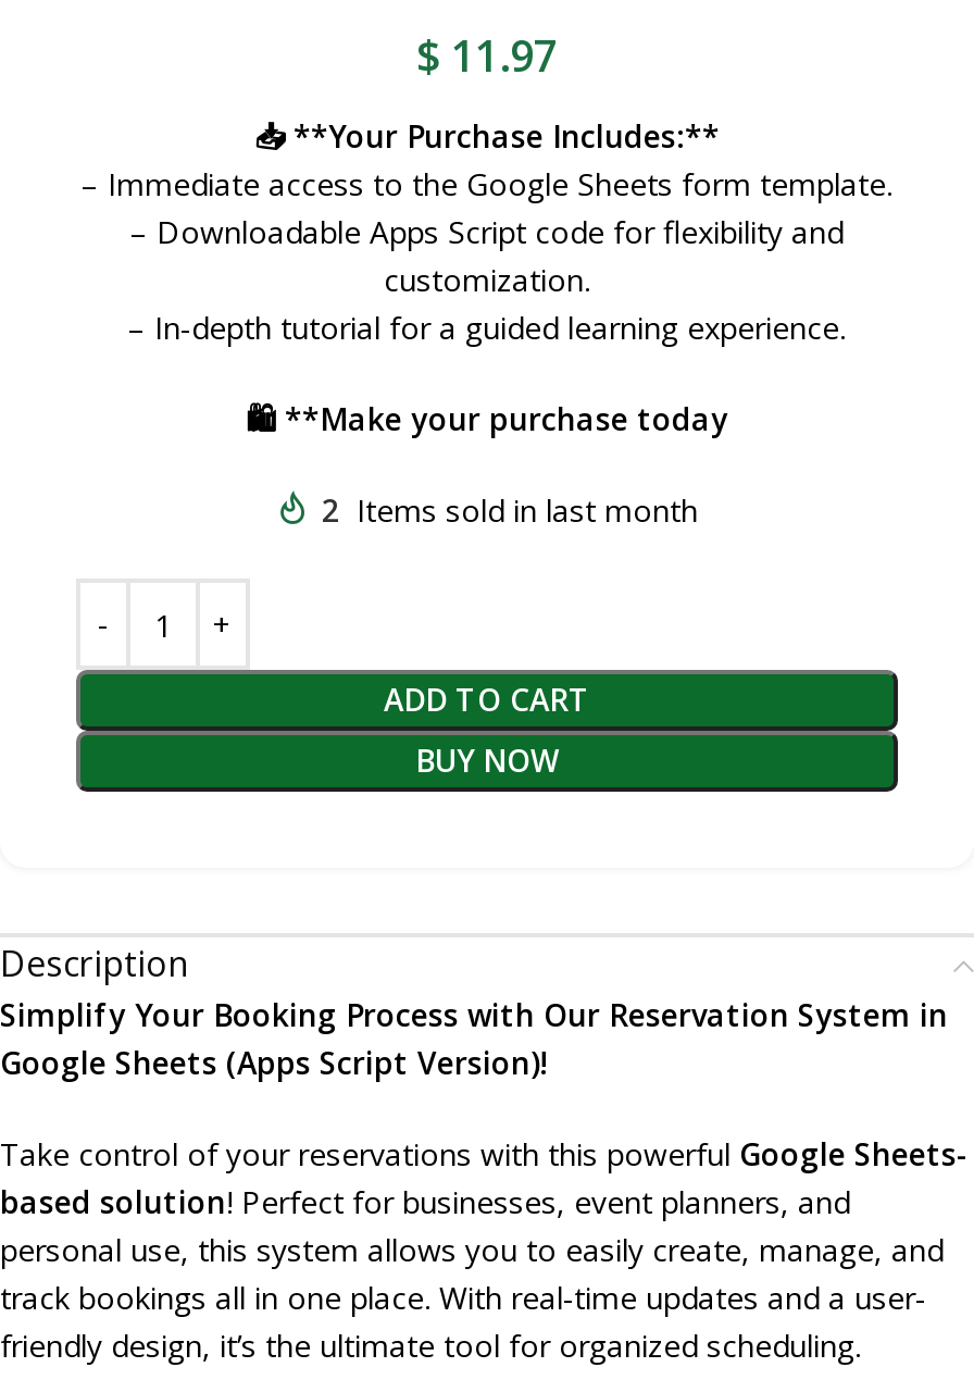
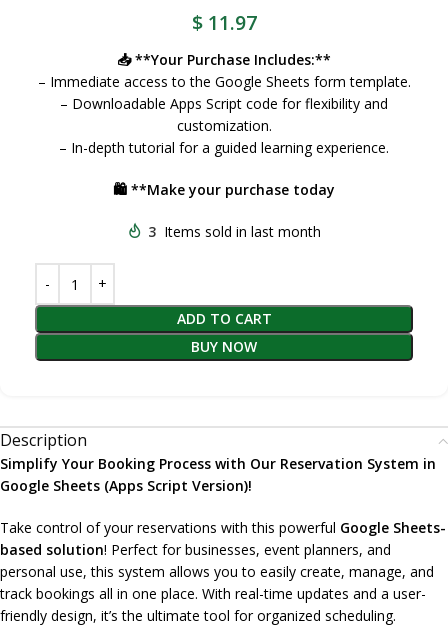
[322,489,698,531] 2 Items sold in last month -> [148,222,321,241] 3 Items sold in last month

